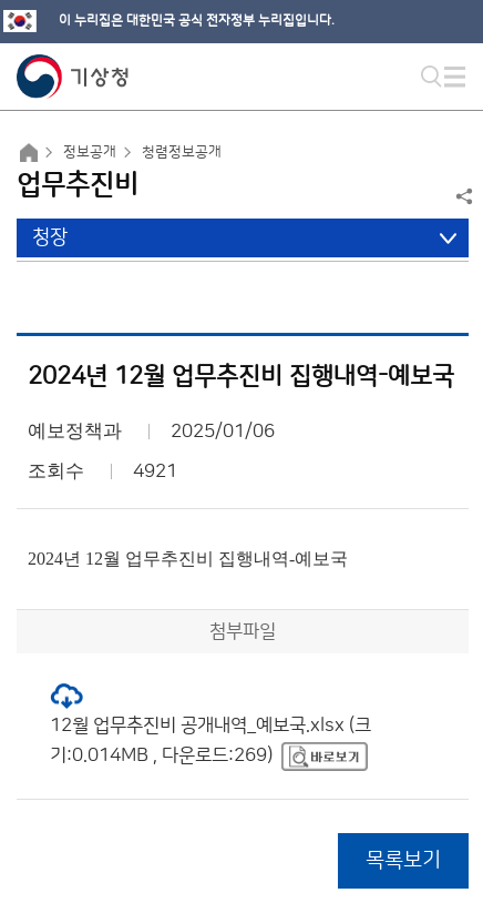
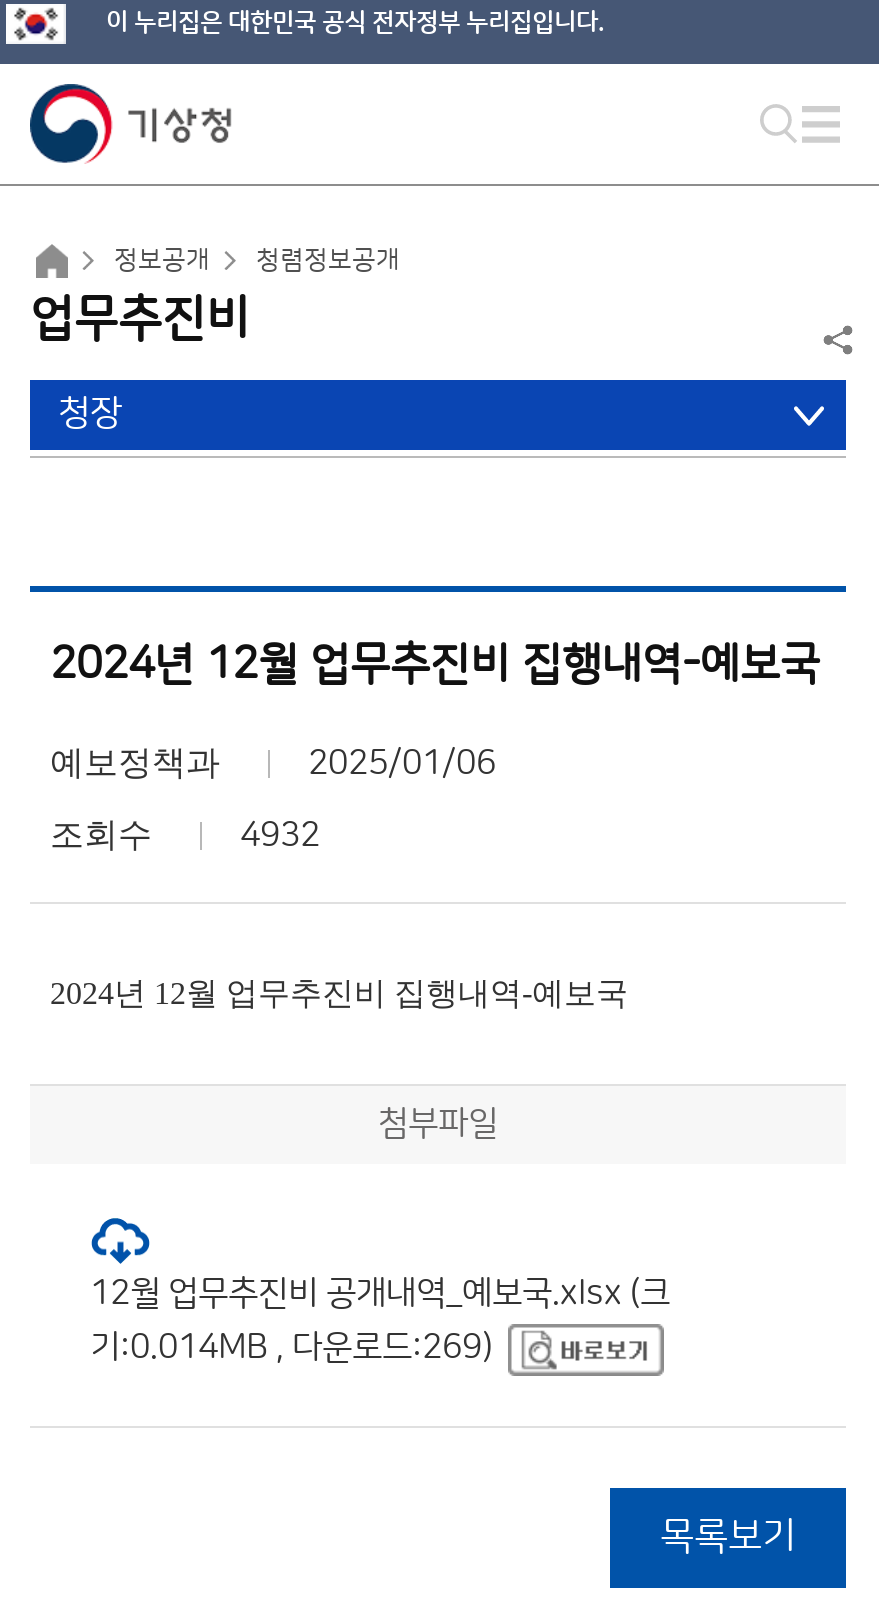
[129,461,177,481] 4921 -> [232,818,320,854] 4932

